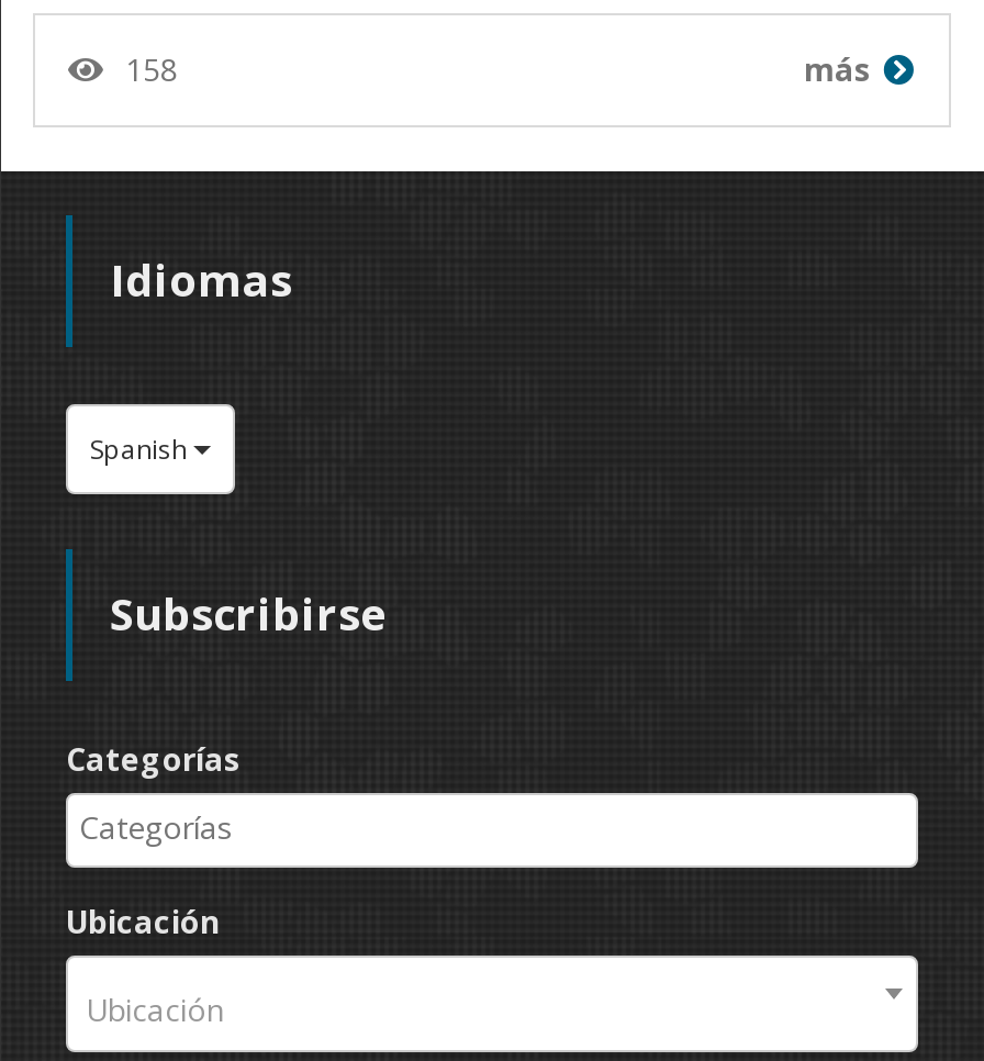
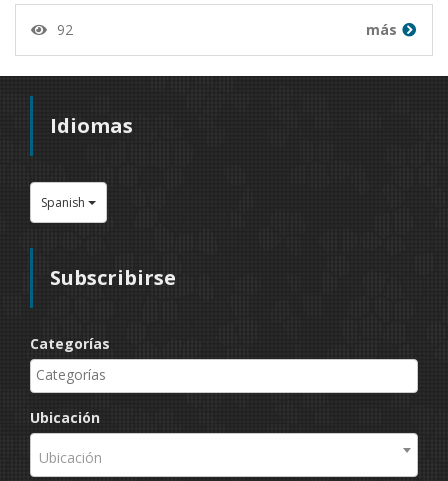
[125,47,178,89] 158 -> [57,19,73,38] 92

